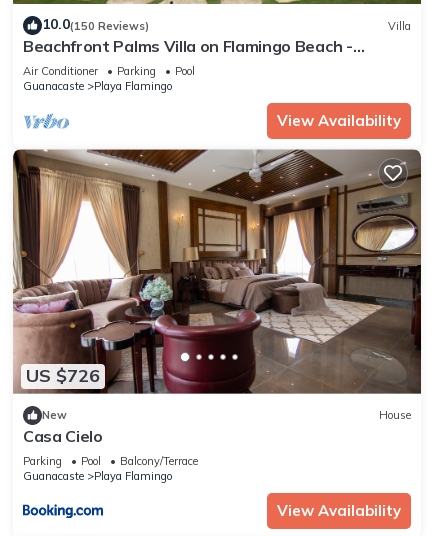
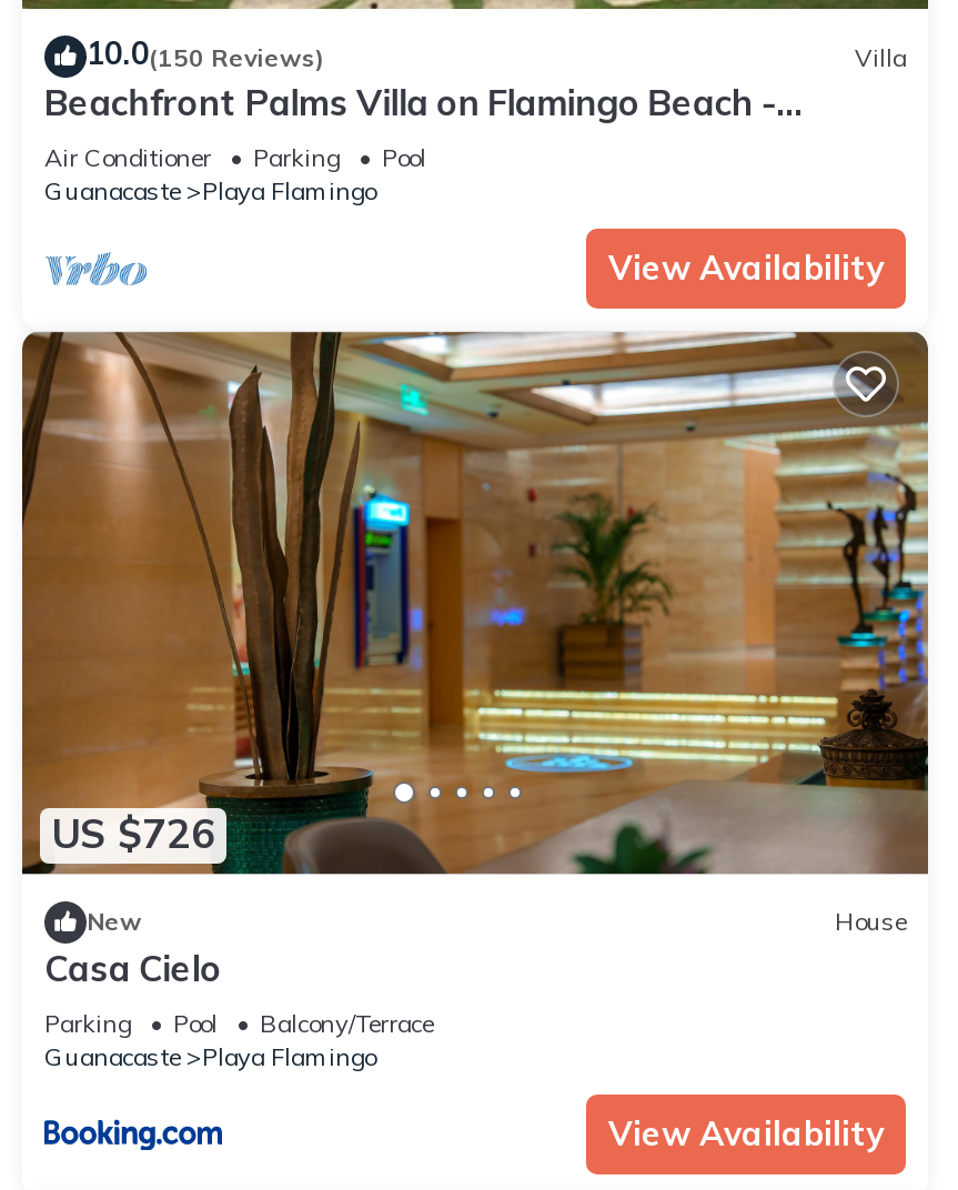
[13,149,422,395] [image] -> [20,331,930,877] [image]

